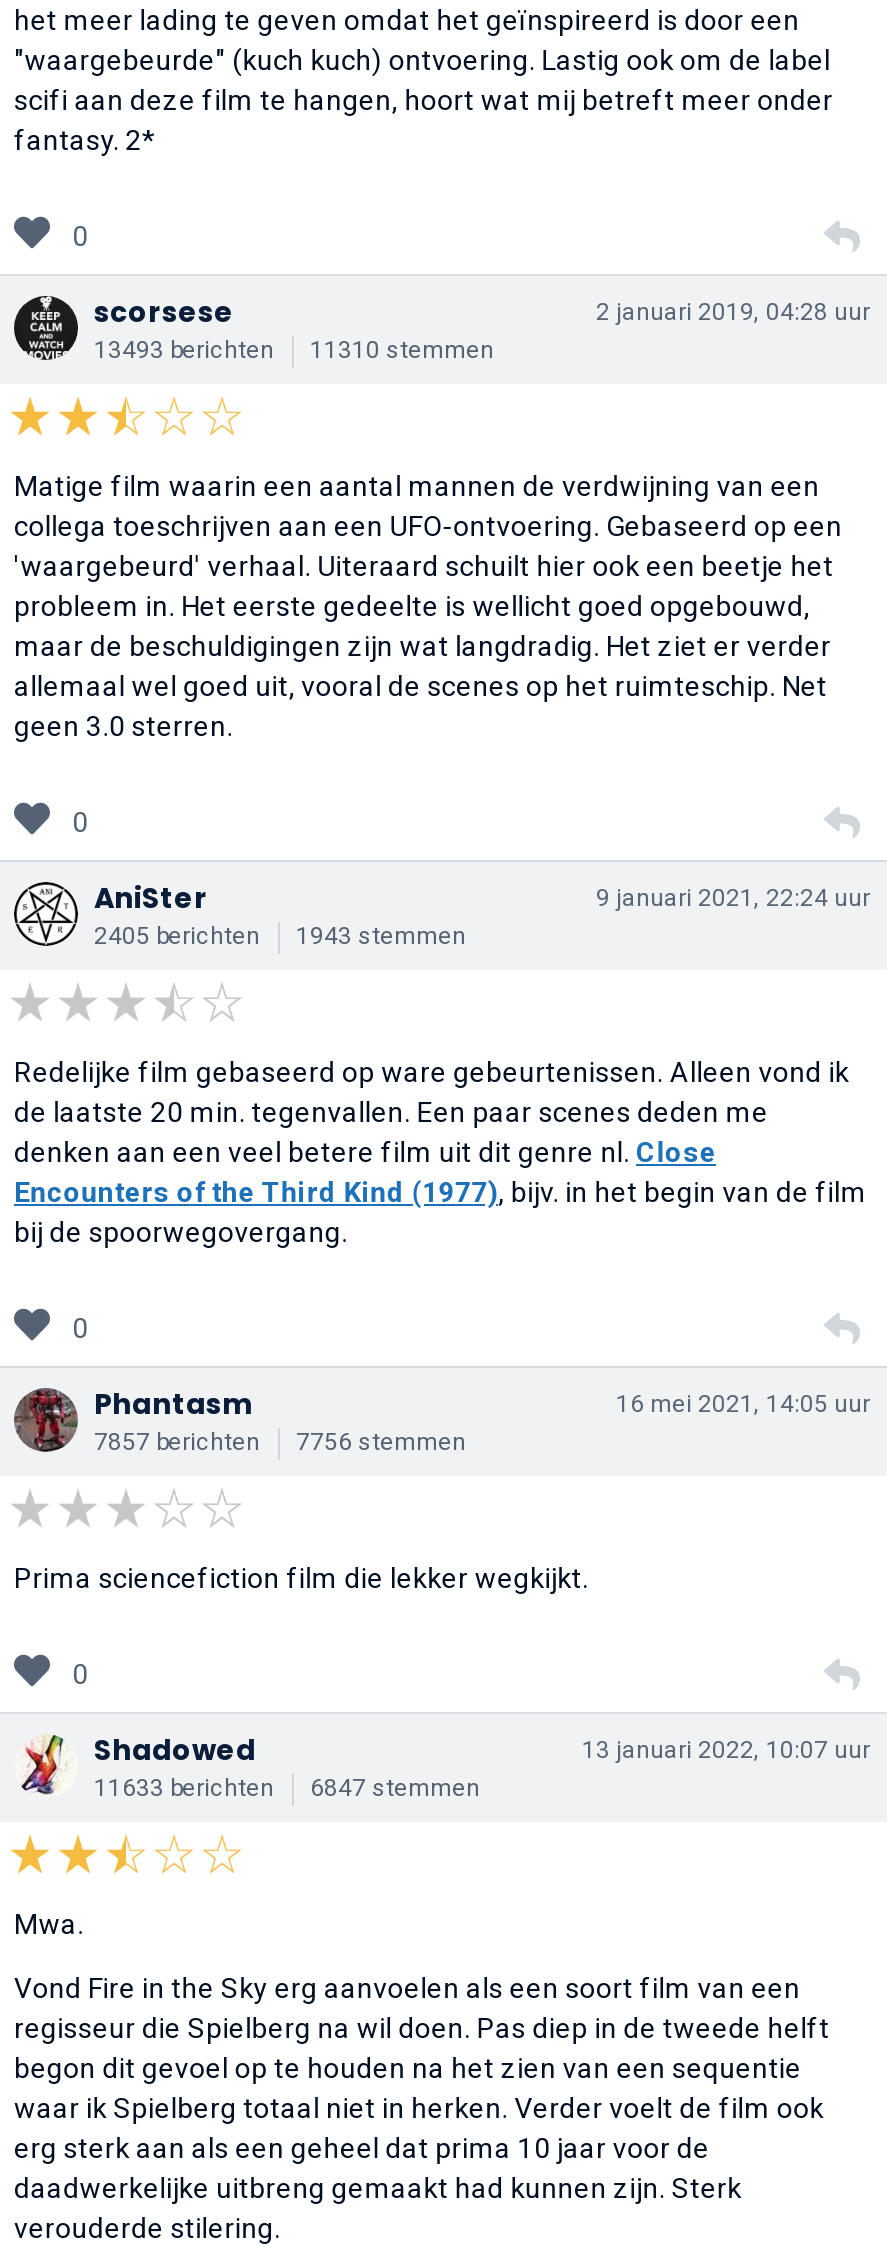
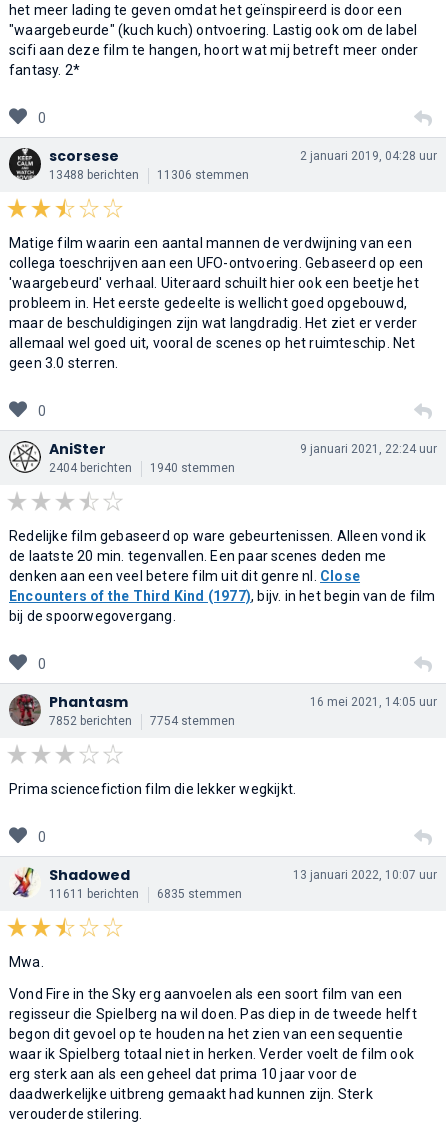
[94,336,274,364] 13493 berichten -> [49,168,139,182] 13488 berichten
[310,336,494,364] 11310 stemmen -> [157,168,249,182] 11306 stemmen
[94,922,260,950] 2405 berichten -> [49,461,132,475] 2404 berichten
[296,922,466,950] 1943 stemmen -> [150,461,235,475] 1940 stemmen
[94,1428,260,1456] 7857 berichten -> [49,714,132,728] 7852 berichten
[296,1428,466,1456] 7756 stemmen -> [150,714,235,728] 7754 stemmen
[94,1774,274,1802] 11633 berichten -> [49,887,139,901] 11611 berichten
[310,1774,480,1802] 6847 stemmen -> [157,887,242,901] 6835 stemmen

